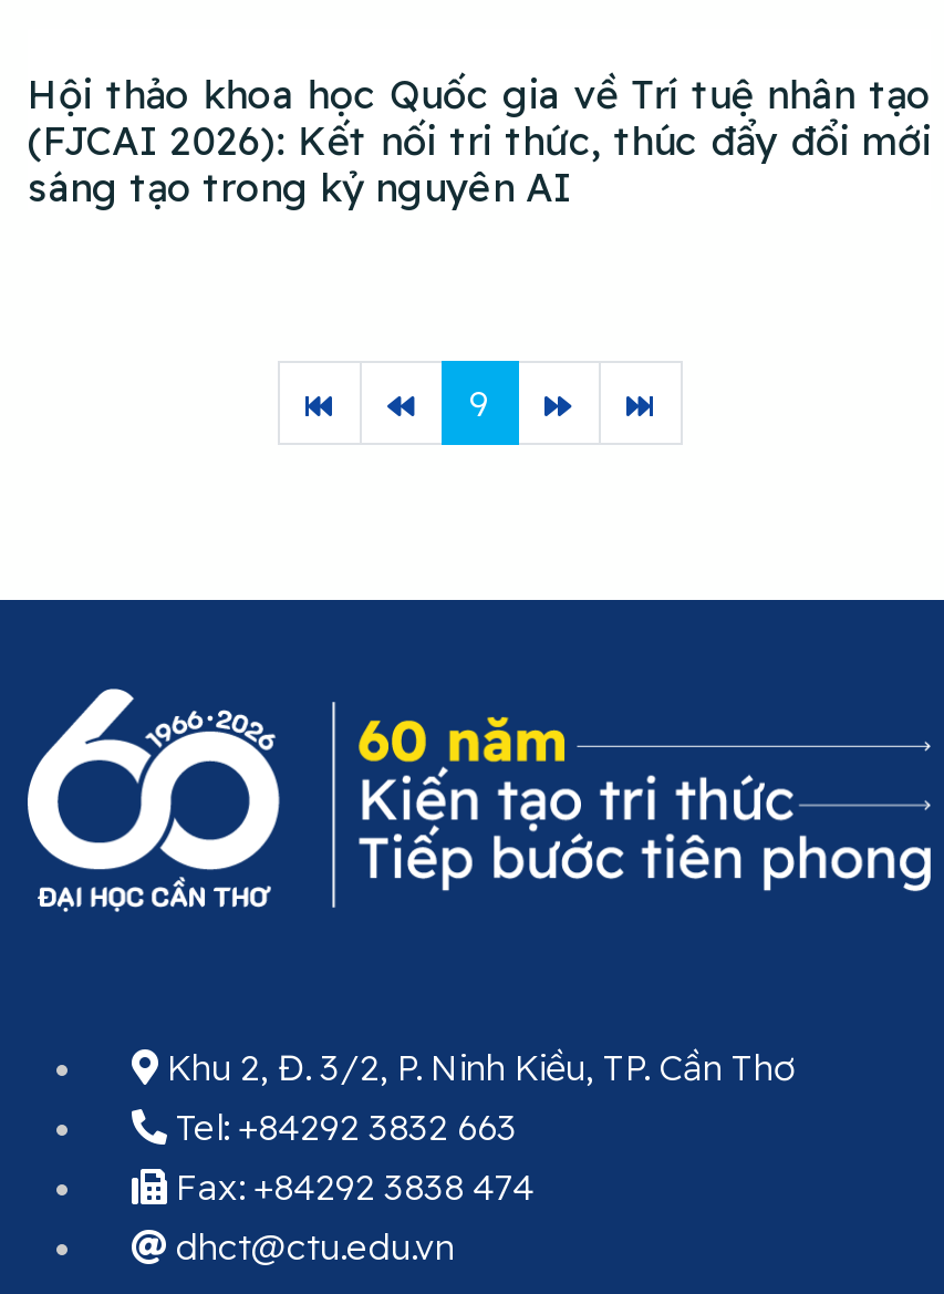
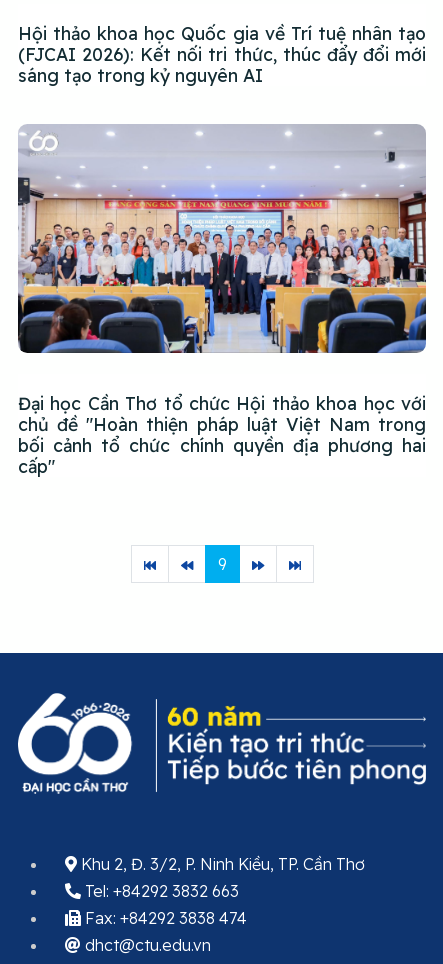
none -> [17,124,427,477] [image] | Đại học Cần Thơ tổ chức Hội thảo khoa học với | chủ đề "Hoàn thiện pháp luật Việt Nam trong | bối cảnh tổ chức chính quyền địa phương hai | cấp"

